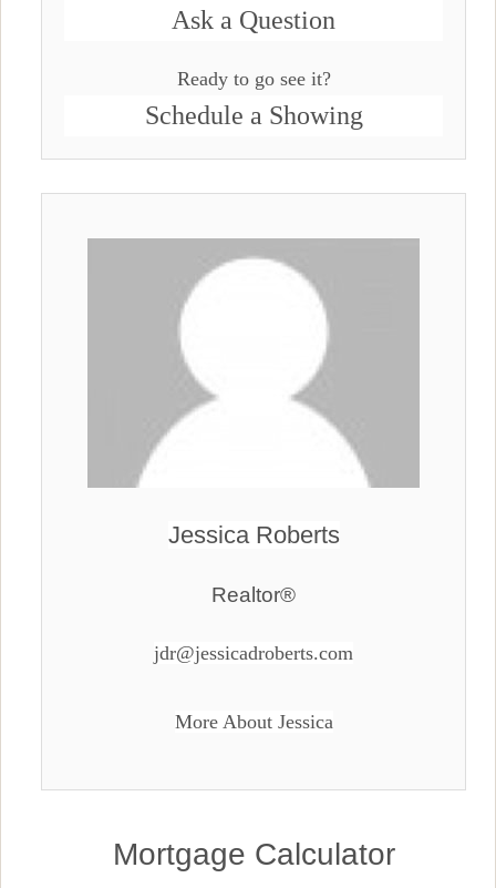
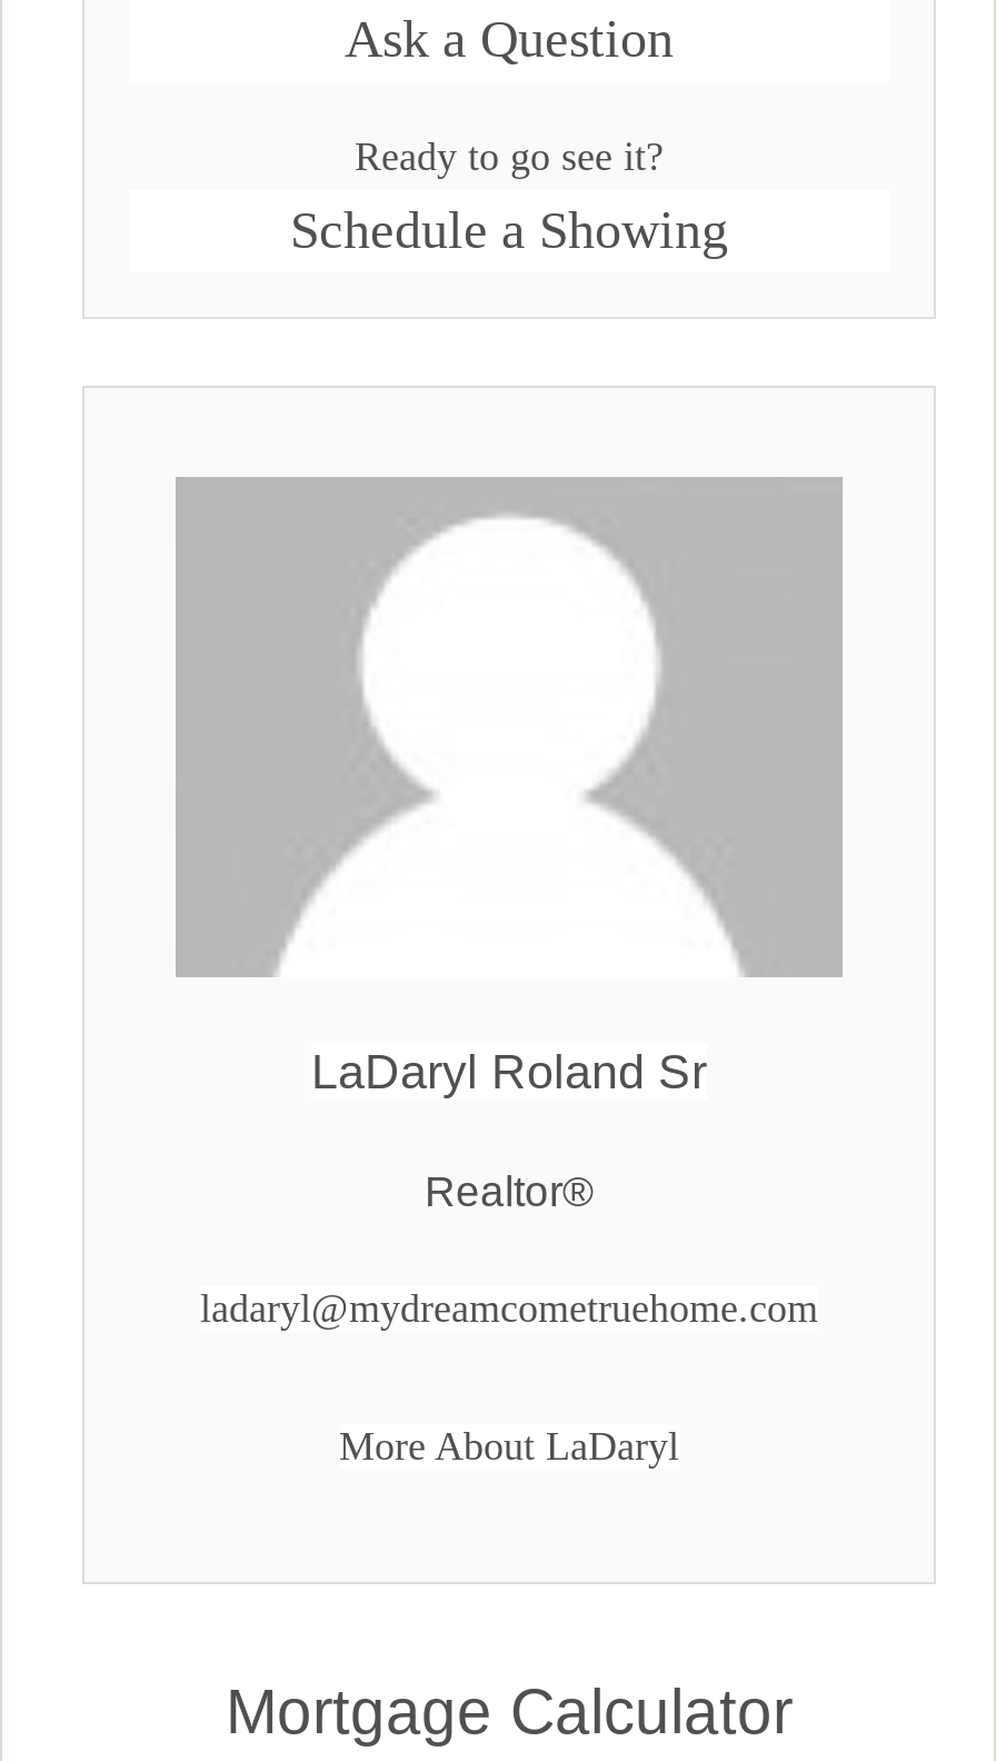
[168,521,339,548] Jessica Roberts -> [311,1043,707,1099] LaDaryl Roland Sr
[154,642,353,664] jdr@jessicadroberts.com -> [200,1286,818,1330] ladaryl@mydreamcometruehome.com
[174,710,333,733] More About Jessica -> [339,1424,679,1468] More About LaDaryl

